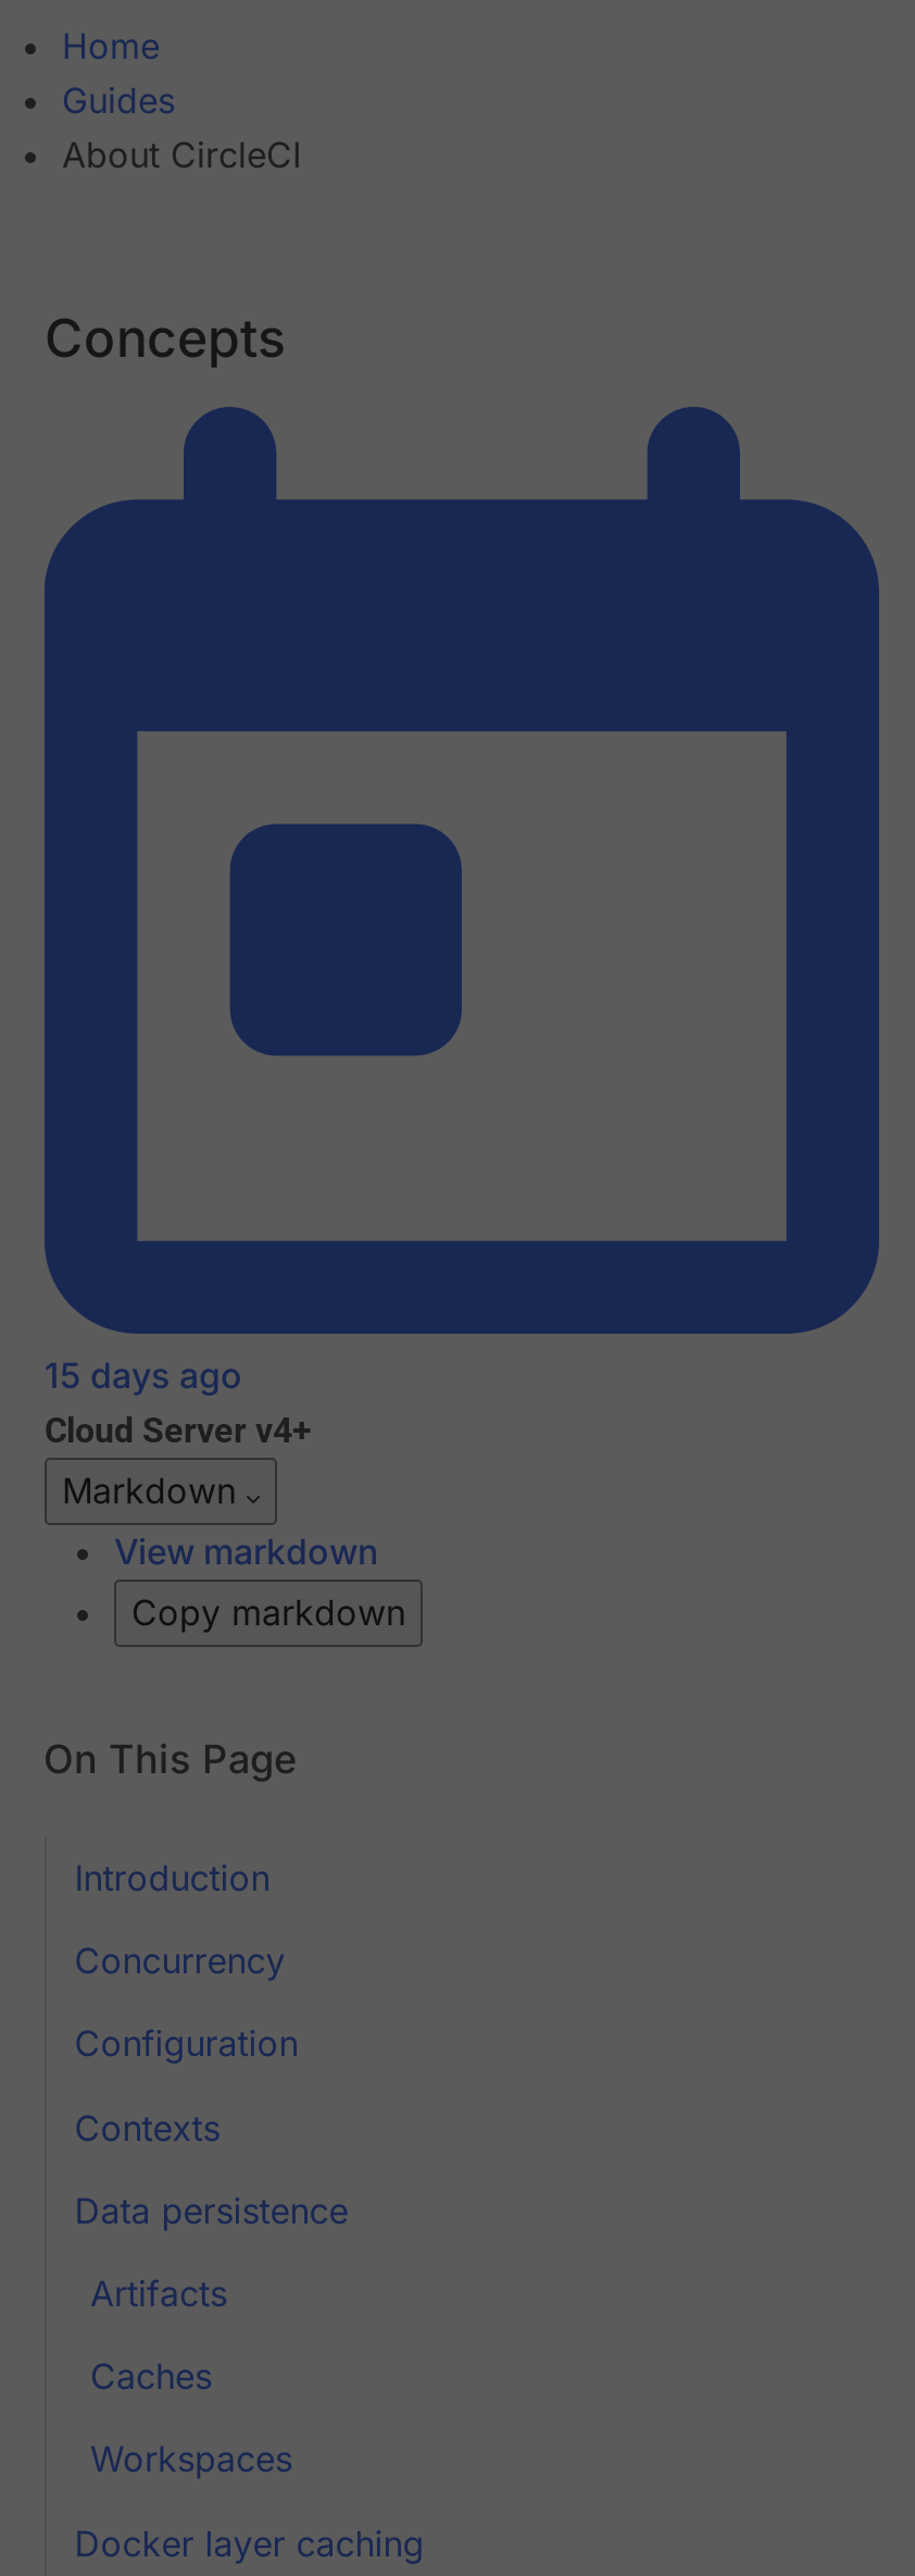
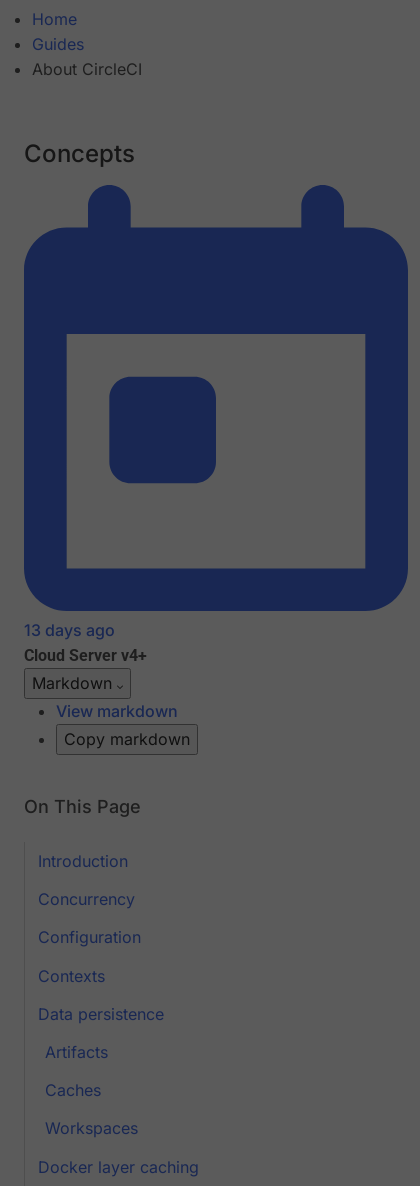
[45,1354,242,1398] 15 days ago -> [24,620,115,640] 13 days ago

